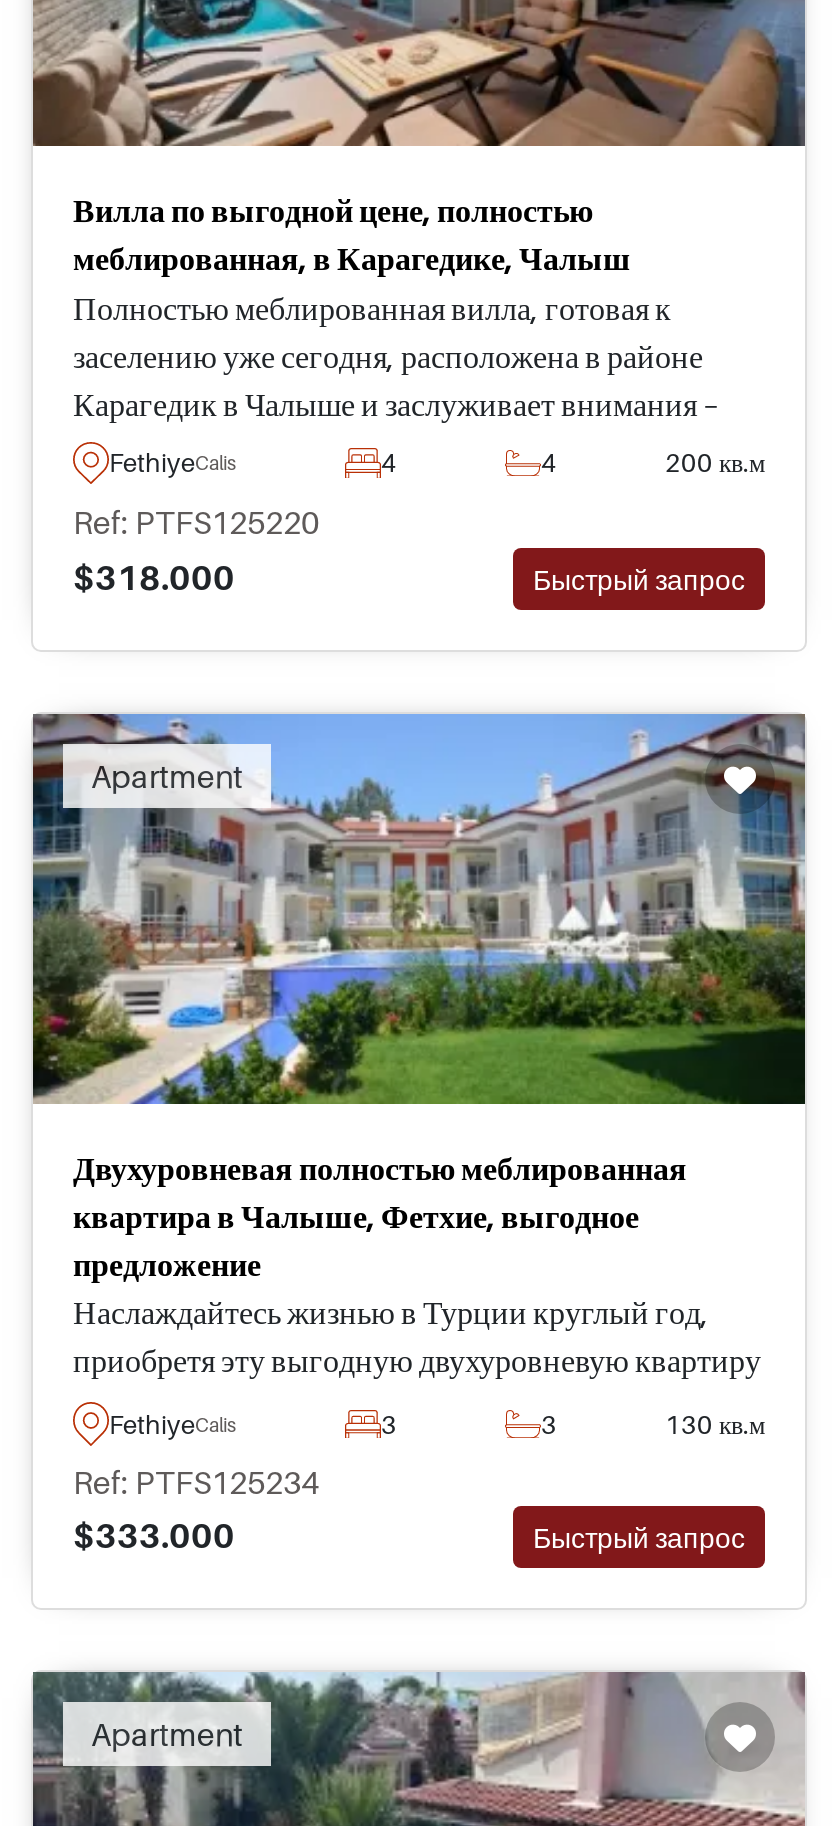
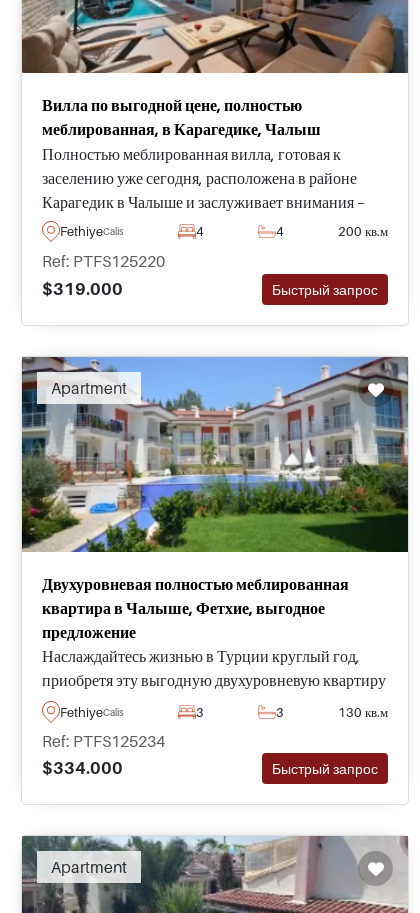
[73,558,235,598] $318.000 -> [42,279,123,299] $319.000
[73,1516,235,1556] $333.000 -> [42,758,123,778] $334.000

